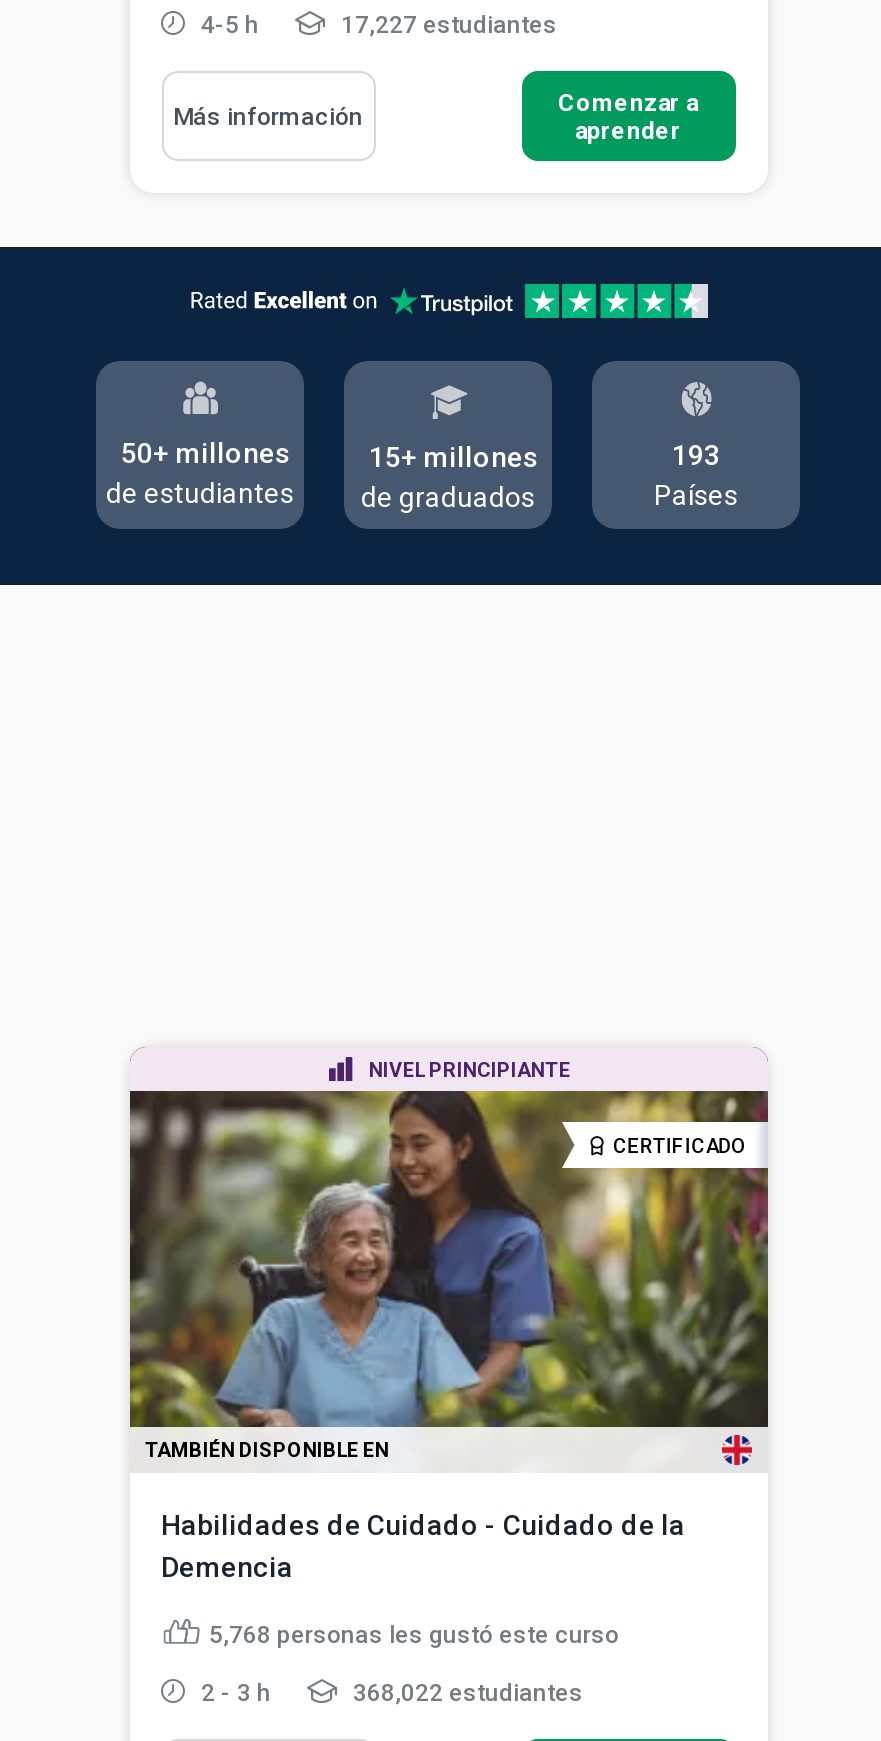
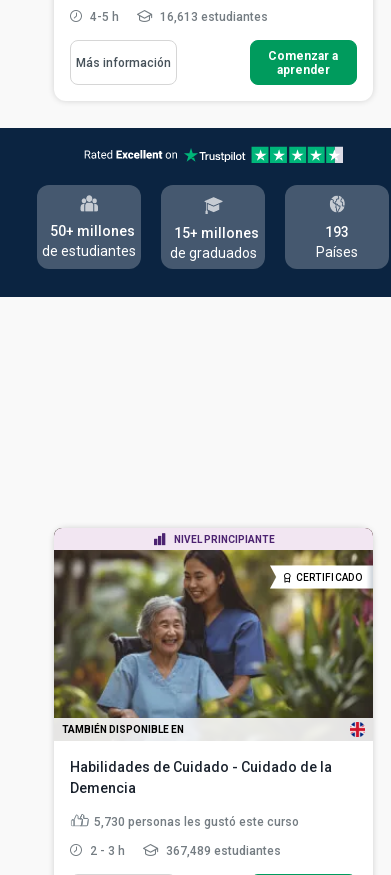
[335,11,557,39] 17,227 estudiantes -> [156,10,267,24] 16,613 estudiantes
[209,1621,619,1649] 5,768 personas les gustó este curso -> [93,815,298,829] 5,730 personas les gustó este curso
[347,1678,583,1706] 368,022 estudiantes -> [162,843,280,857] 367,489 estudiantes

